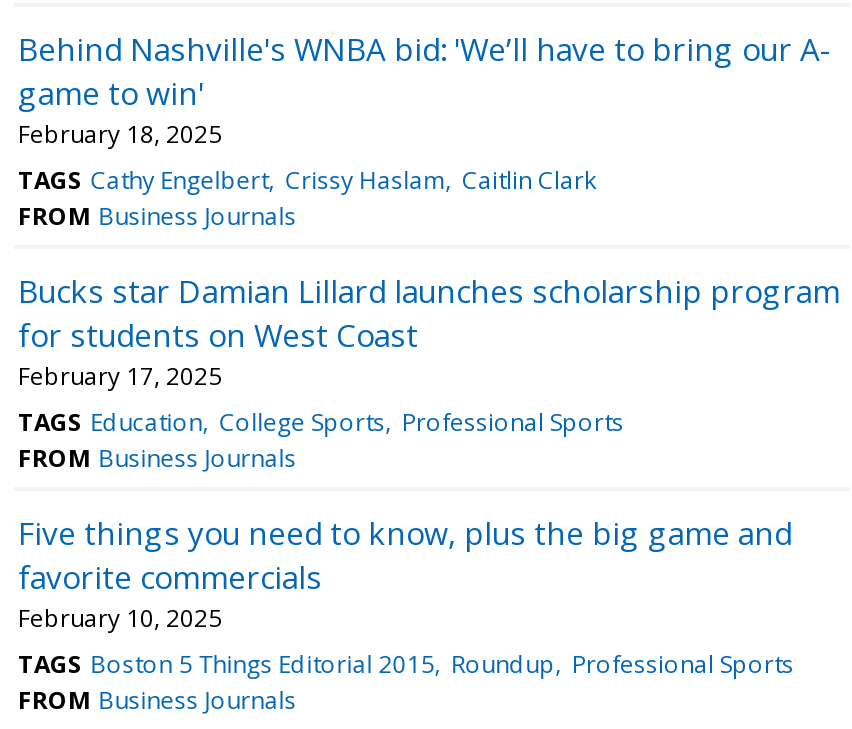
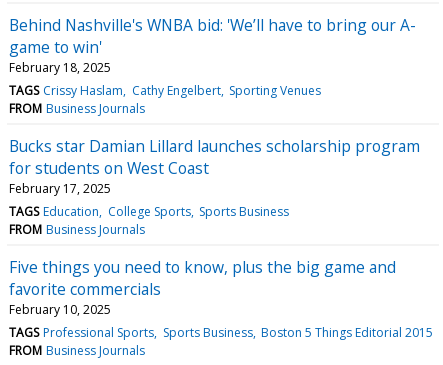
[18,163,596,197] TAGS Cathy Engelbert Crissy Haslam Caitlin Clark -> [9,82,321,99] TAGS Crissy Haslam Cathy Engelbert Sporting Venues
[18,405,624,439] TAGS Education College Sports Professional Sports -> [9,203,289,220] TAGS Education College Sports Sports Business
[18,647,794,681] TAGS Boston 5 Things Editorial 2015 Roundup Professional Sports -> [9,324,433,341] TAGS Professional Sports Sports Business Boston 5 Things Editorial 2015

